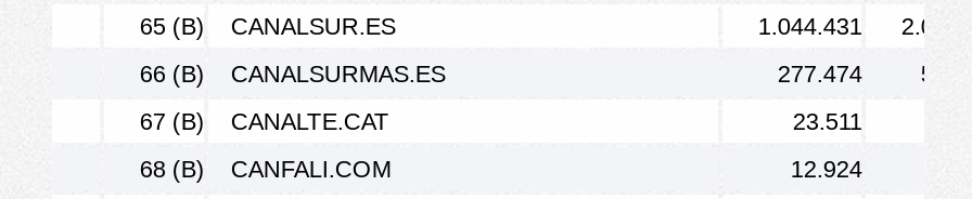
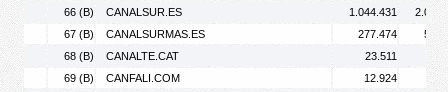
[140,13,396,39] 65 (B) CANALSUR.ES -> [64,6,182,18] 66 (B) CANALSUR.ES
[140,61,446,87] 66 (B) CANALSURMAS.ES -> [64,28,205,40] 67 (B) CANALSURMAS.ES
[140,108,389,134] 67 (B) CANALTE.CAT -> [64,50,179,62] 68 (B) CANALTE.CAT
[140,156,391,182] 68 (B) CANFALI.COM -> [64,72,180,84] 69 (B) CANFALI.COM

